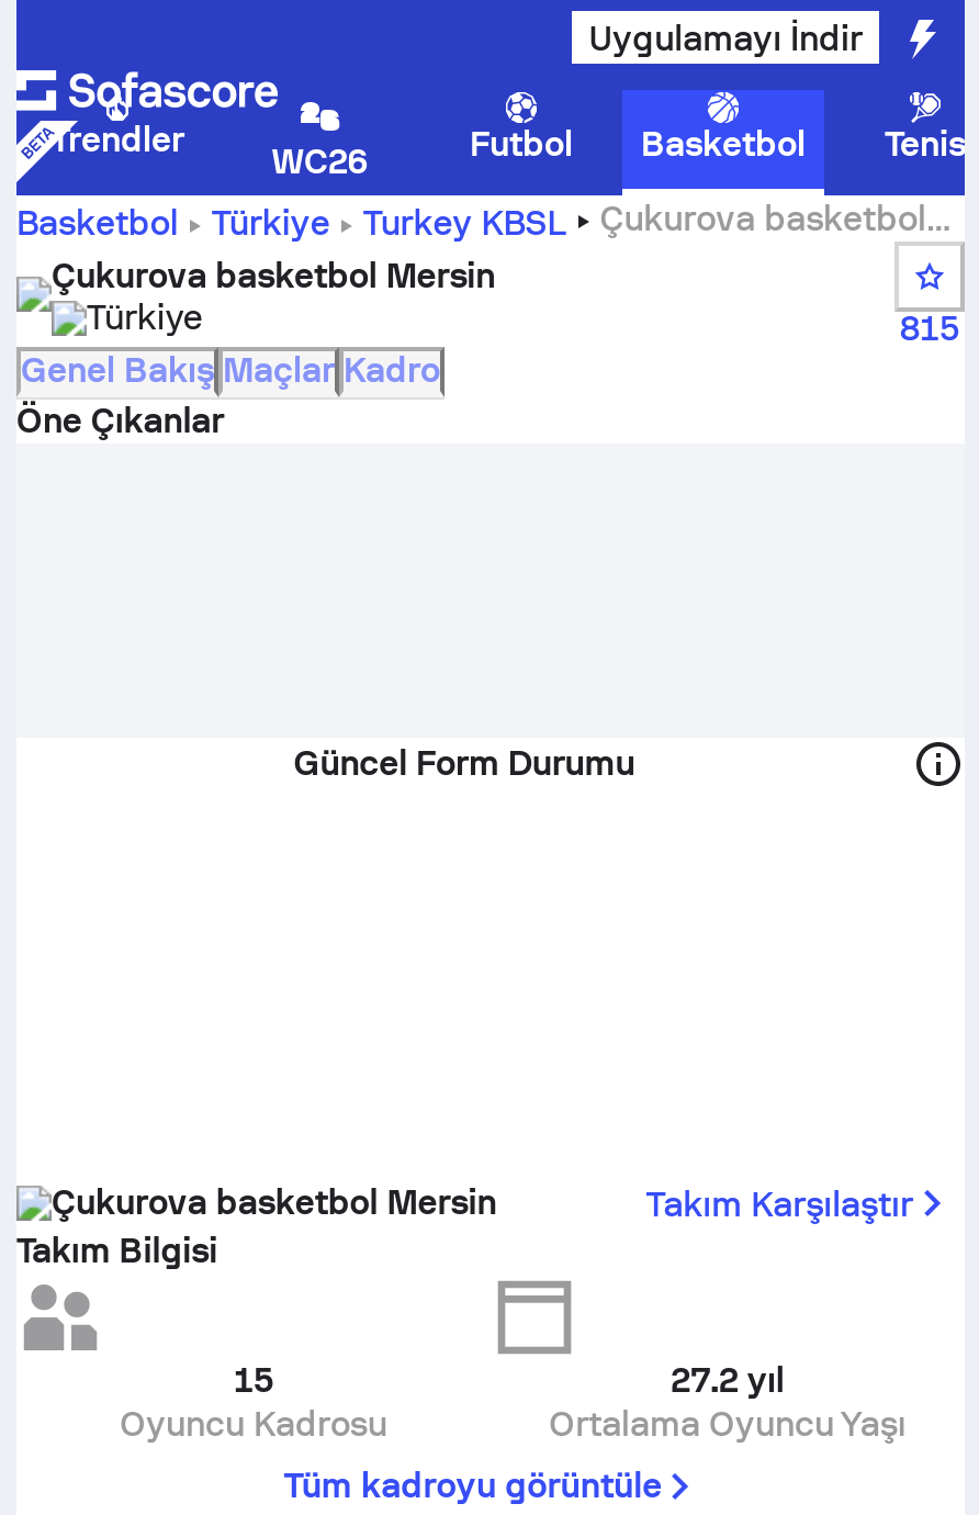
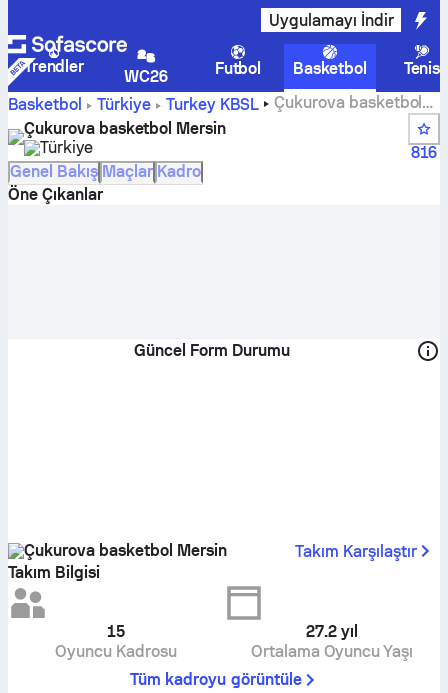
[900,307,959,349] 815 -> [410,143,437,162] 816

